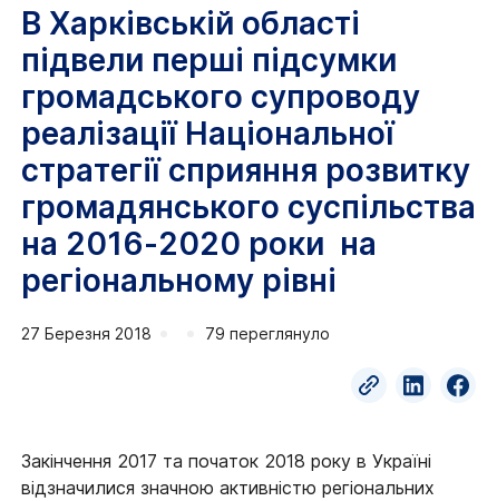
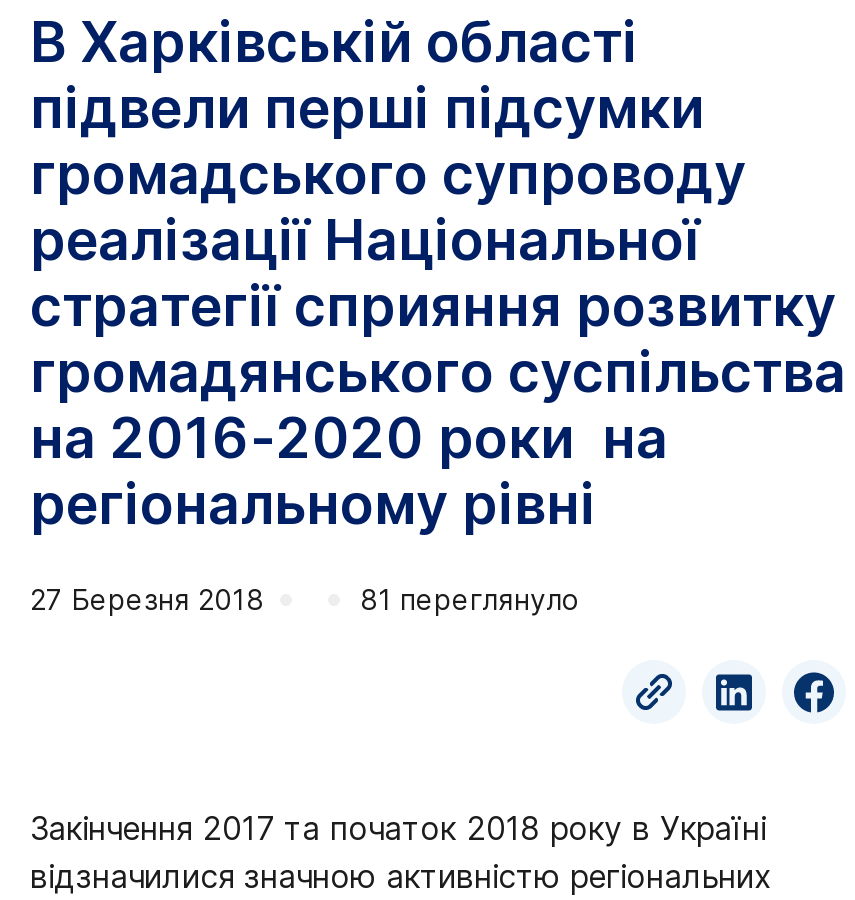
[205,324,330,343] 79 переглянуло -> [360,582,580,616] 81 переглянуло

